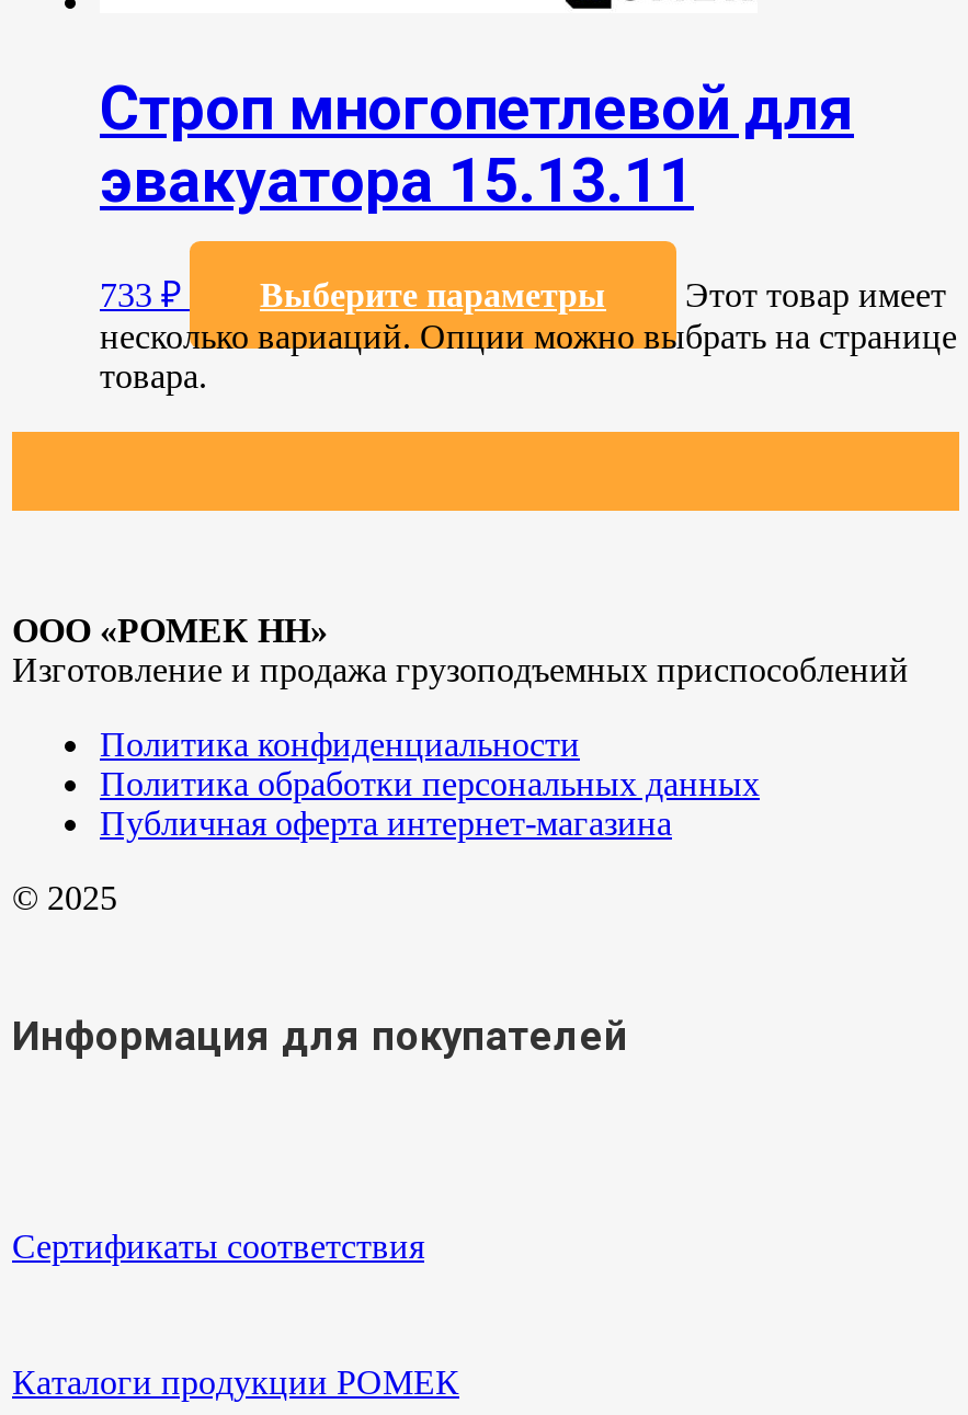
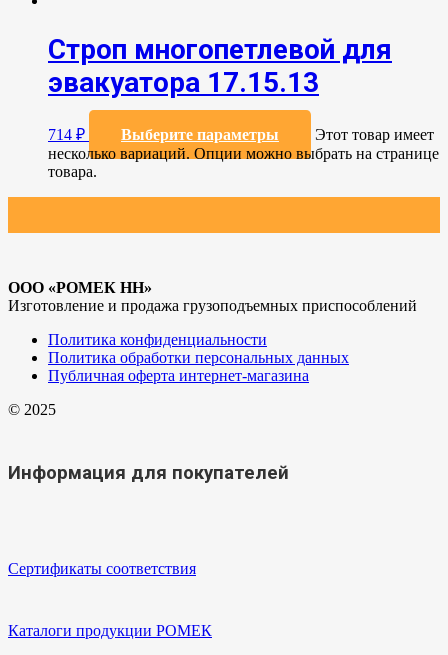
[100,144,694,217] эвакуатора 15.13.11 -> [48,66,319,99] эвакуатора 17.15.13
[100,276,181,313] 733 ₽ -> [48,126,85,143] 714 ₽

